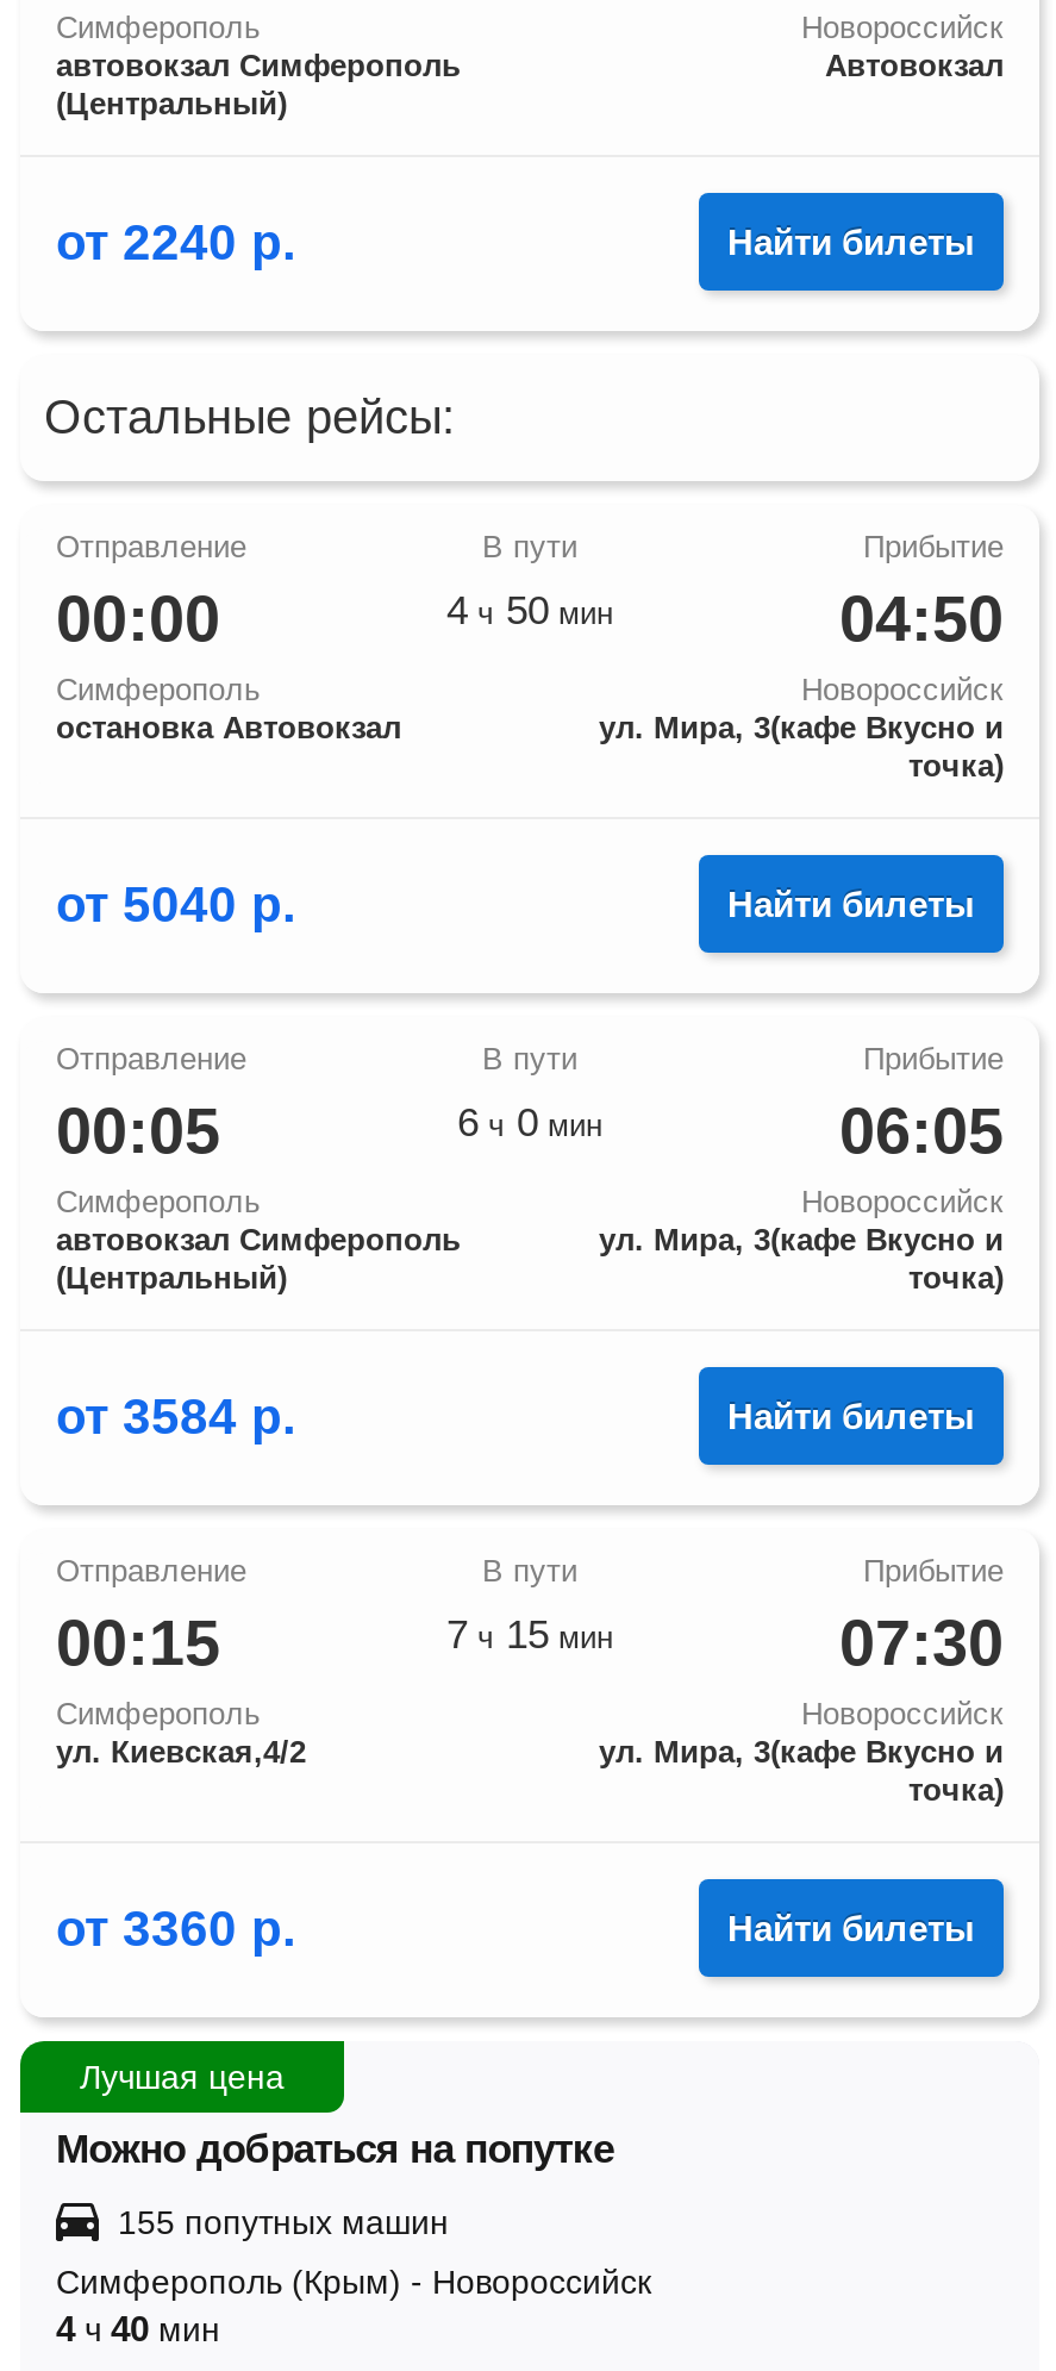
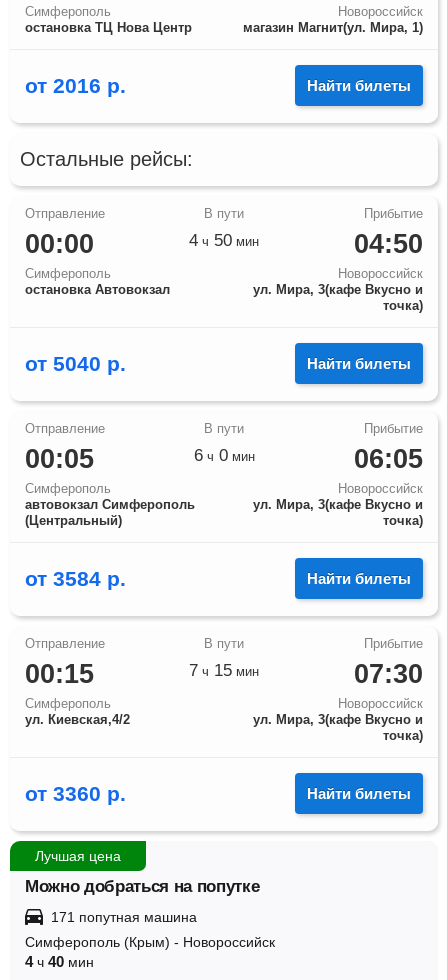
[56,48,461,121] автовокзал Симферополь | (Центральный) -> [25,20,192,35] остановка ТЦ Нова Центр
[825,48,1004,83] Автовокзал -> [243,20,423,35] магазин Магнит(ул. Мира, 1)
[56,214,296,269] от 2240 р. -> [25,74,126,97] от 2016 р.
[118,2203,449,2241] 155 попутных машин -> [51,909,197,925] 171 попутная машина

